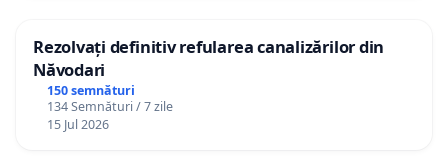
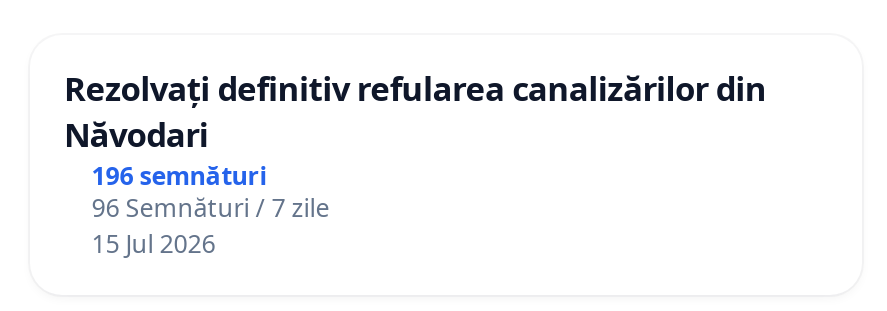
[47,82,135,99] 150 semnături -> [92,160,268,194] 196 semnături
[47,98,173,115] 134 Semnături / 7 zile -> [92,192,330,226] 96 Semnături / 7 zile

